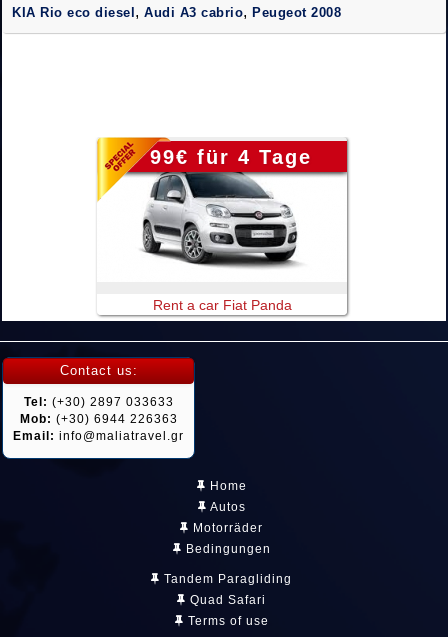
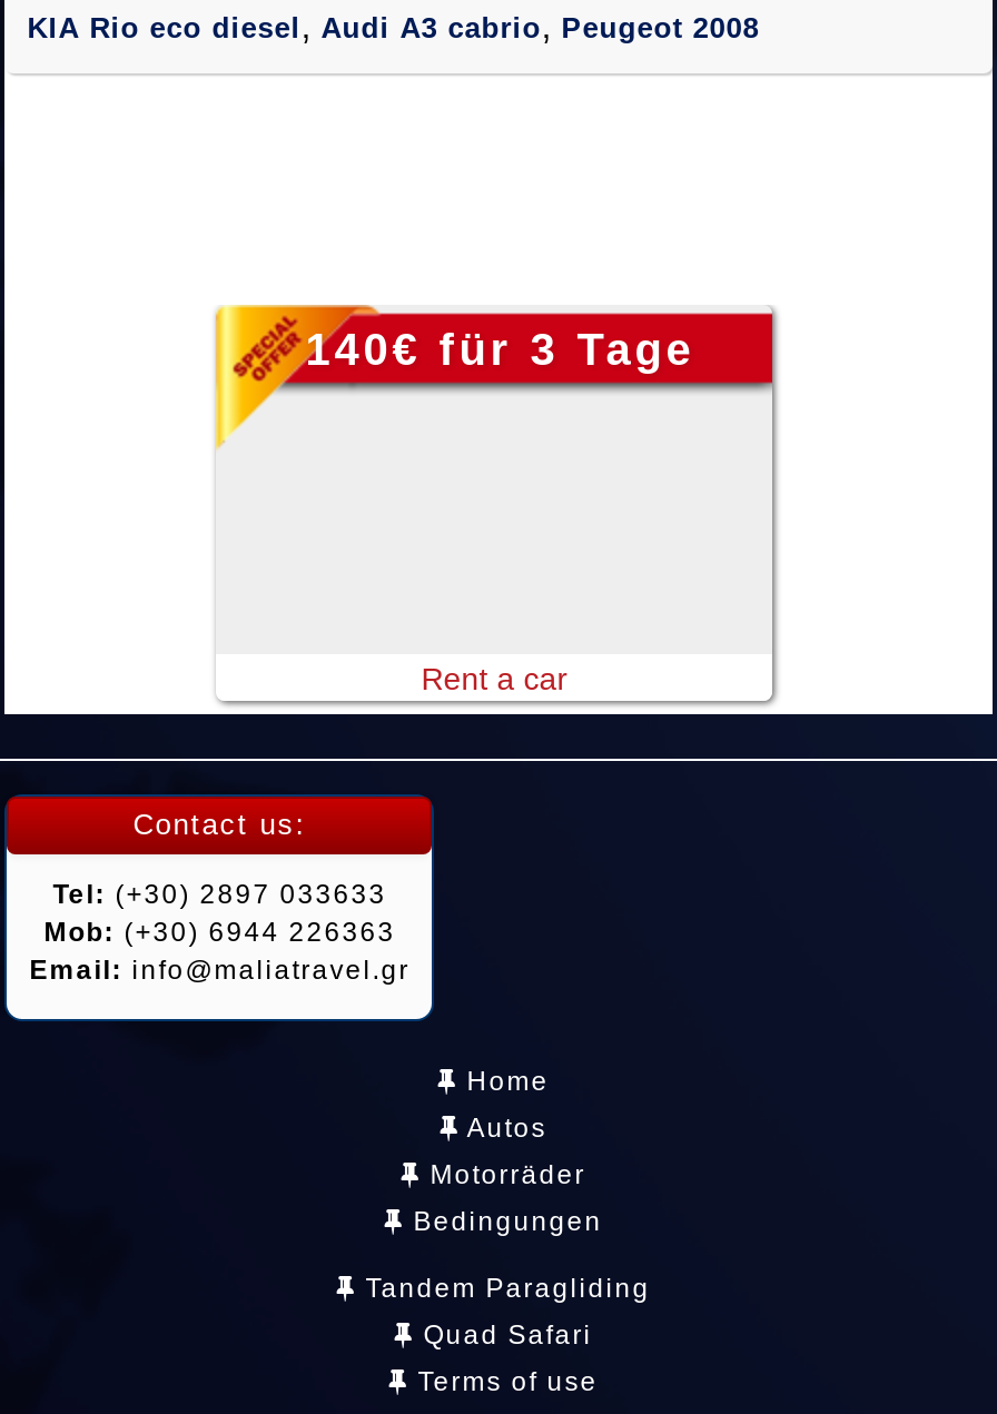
[142,146,312,168] 99€ für 4 Tage -> [288,326,695,375] 140€ für 3 Tage
[142,176,298,268] [image] -> none
[153,297,292,313] Rent a car Fiat Panda -> [421,662,568,698] Rent a car

